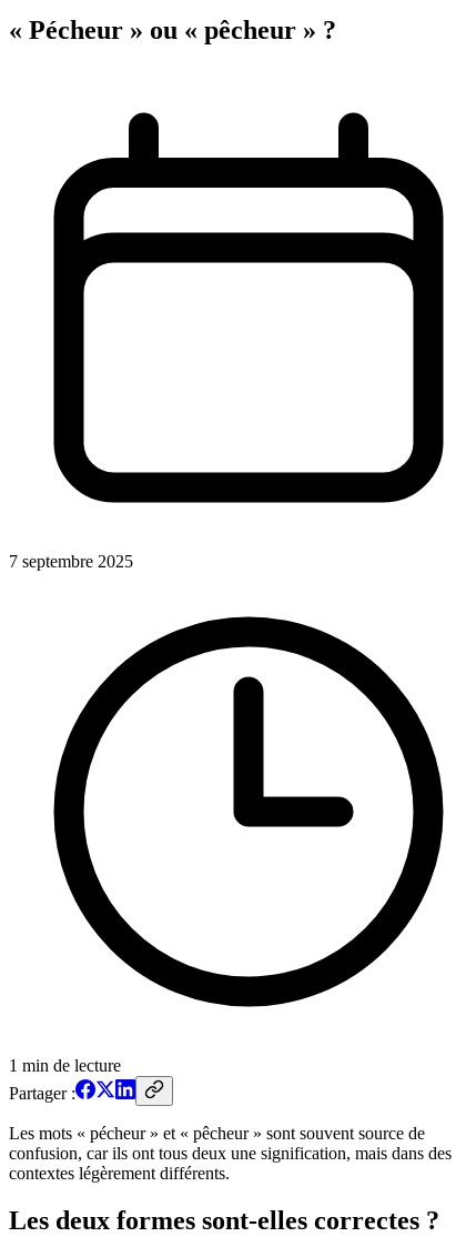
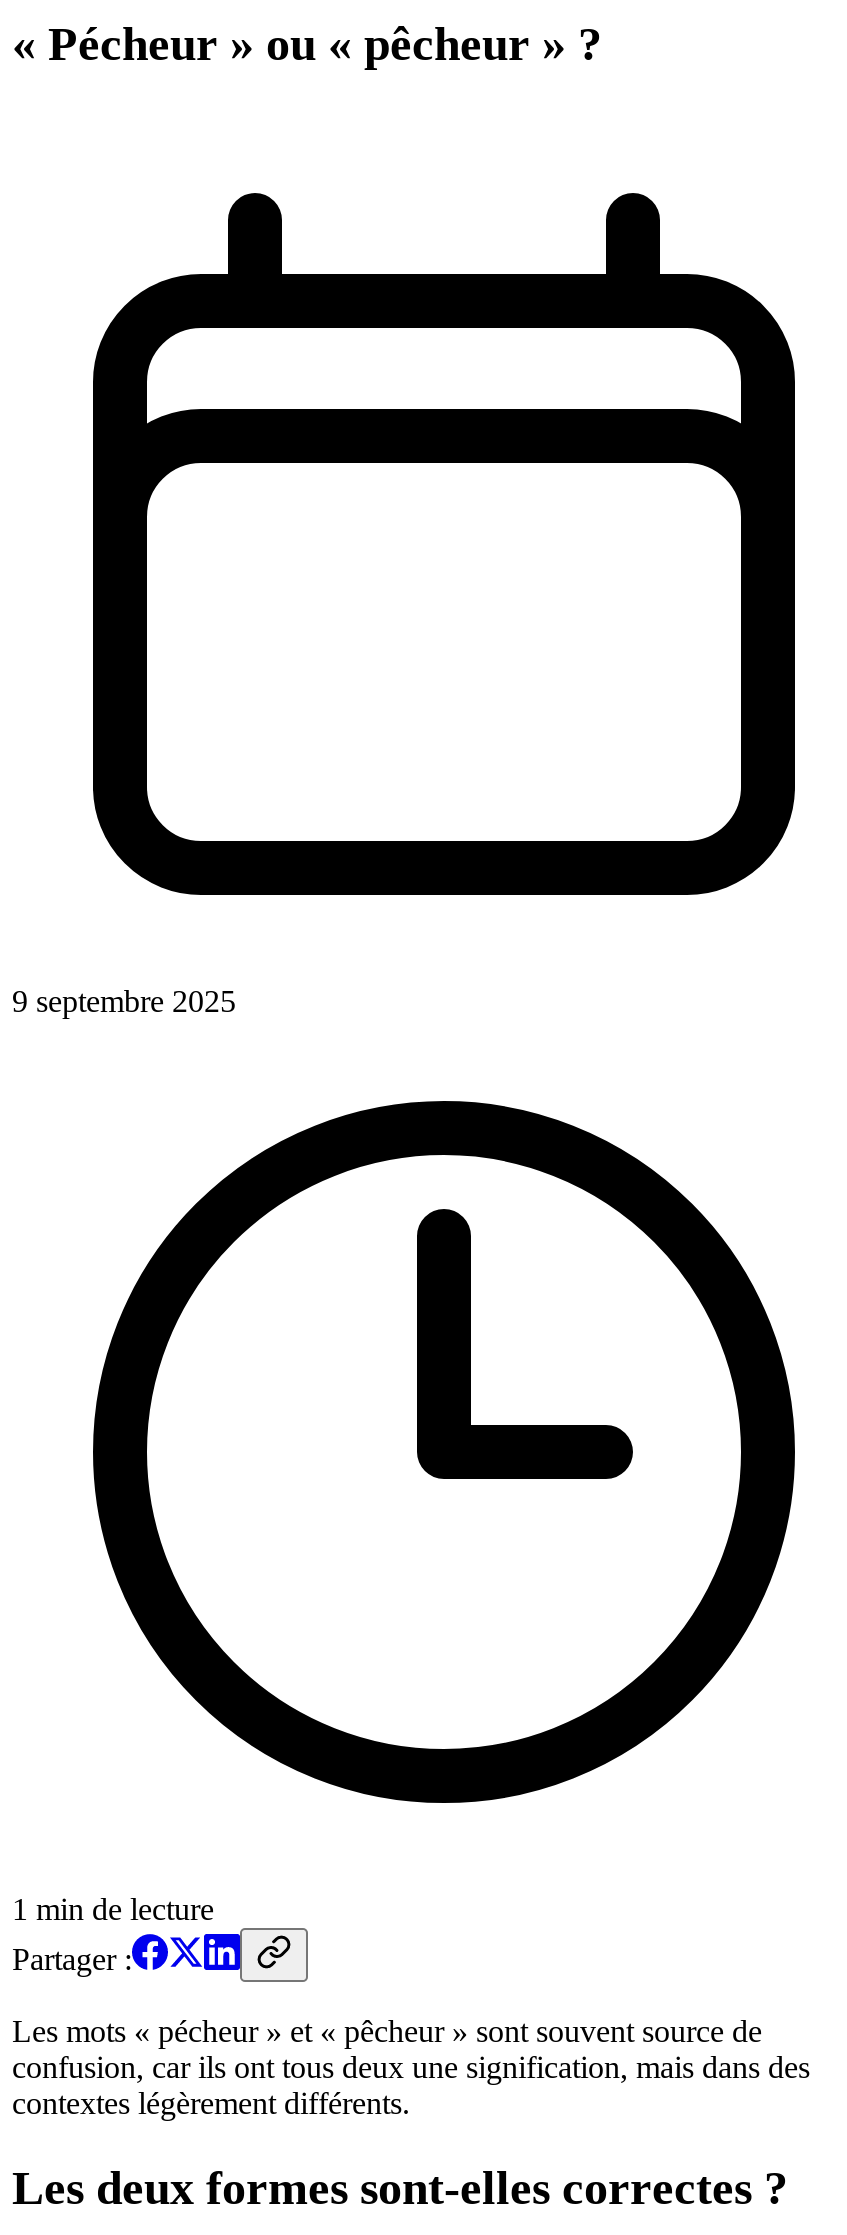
[9,552,133,571] 7 septembre 2025 -> [12,984,236,1018] 9 septembre 2025

